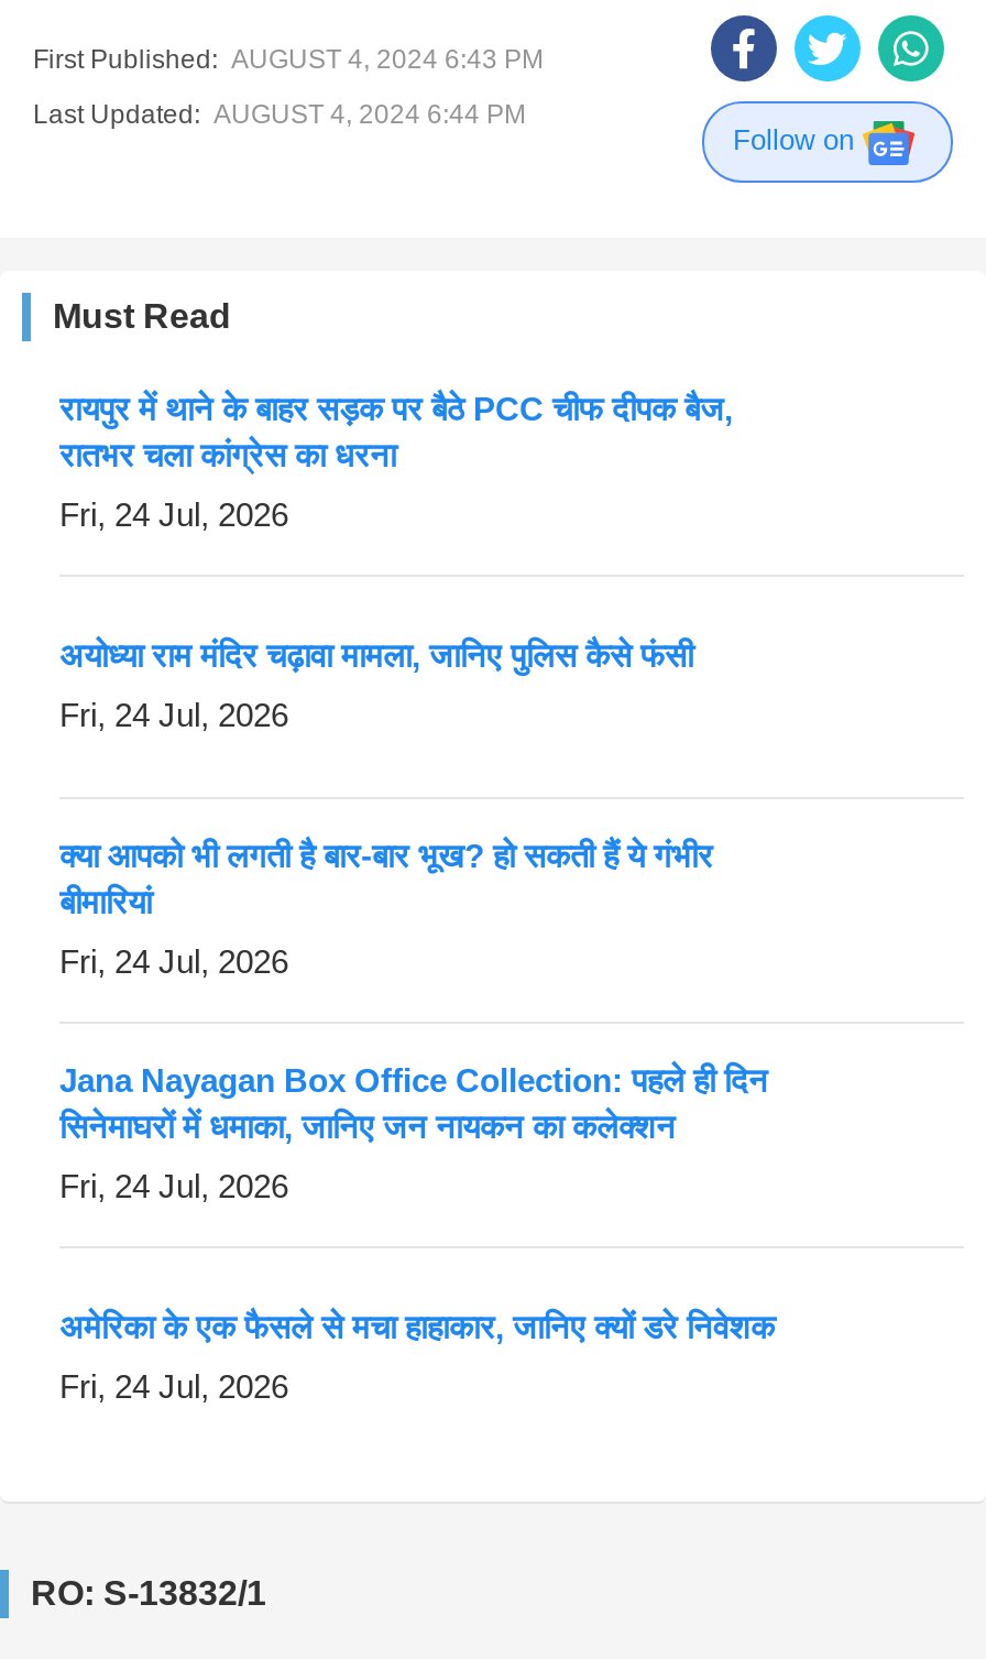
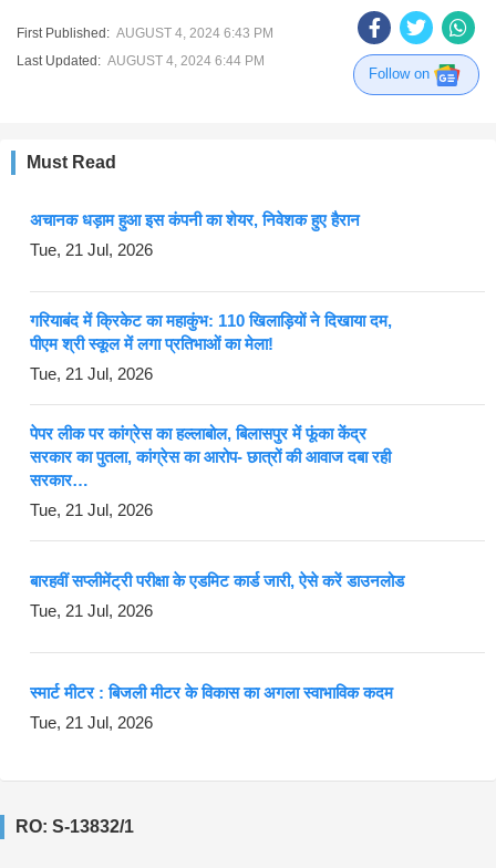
[59,389,733,472] रायपुर में थाने के बाहर सड़क पर बैठे PCC चीफ दीपक बैज, | रातभर चला कांग्रेस का धरना -> [30,210,360,229] अचानक धड़ाम हुआ इस कंपनी का शेयर, निवेशक हुए हैरान
[59,495,288,532] Fri, 24 Jul, 2026 -> [30,240,153,259] Tue, 21 Jul, 2026
[59,635,693,673] अयोध्या राम मंदिर चढ़ावा मामला, जानिए पुलिस कैसे फंसी -> [30,311,392,353] गरियाबंद में क्रिकेट का महाकुंभ: 110 खिलाड़ियों ने दिखाया दम, | पीएम श्री स्कूल में लगा प्रतिभाओं का मेला!
[59,695,288,732] Fri, 24 Jul, 2026 -> [30,364,153,383] Tue, 21 Jul, 2026
[59,836,713,919] क्या आपको भी लगती है बार-बार भूख? हो सकती हैं ये गंभीर | बीमारियां -> [30,424,391,489] पेपर लीक पर कांग्रेस का हल्लाबोल, बिलासपुर में फूंका केंद्र | सरकार का पुतला, कांग्रेस का आरोप- छात्रों की आवाज दबा रही | सरकार…
[59,941,288,979] Fri, 24 Jul, 2026 -> [30,500,153,519] Tue, 21 Jul, 2026
[59,1060,768,1144] Jana Nayagan Box Office Collection: पहले ही दिन | सिनेमाघरों में धमाका, जानिए जन नायकन का कलेक्शन -> [30,571,404,590] बारहवीं सप्लीमेंट्री परीक्षा के एडमिट कार्ड जारी, ऐसे करें डाउनलोड
[59,1166,288,1203] Fri, 24 Jul, 2026 -> [30,601,153,620] Tue, 21 Jul, 2026
[59,1307,775,1344] अमेरिका के एक फैसले से मचा हाहाकार, जानिए क्यों डरे निवेशक -> [30,683,393,701] स्मार्ट मीटर : बिजली मीटर के विकास का अगला स्वाभाविक कदम
[59,1366,288,1404] Fri, 24 Jul, 2026 -> [30,713,153,731] Tue, 21 Jul, 2026

